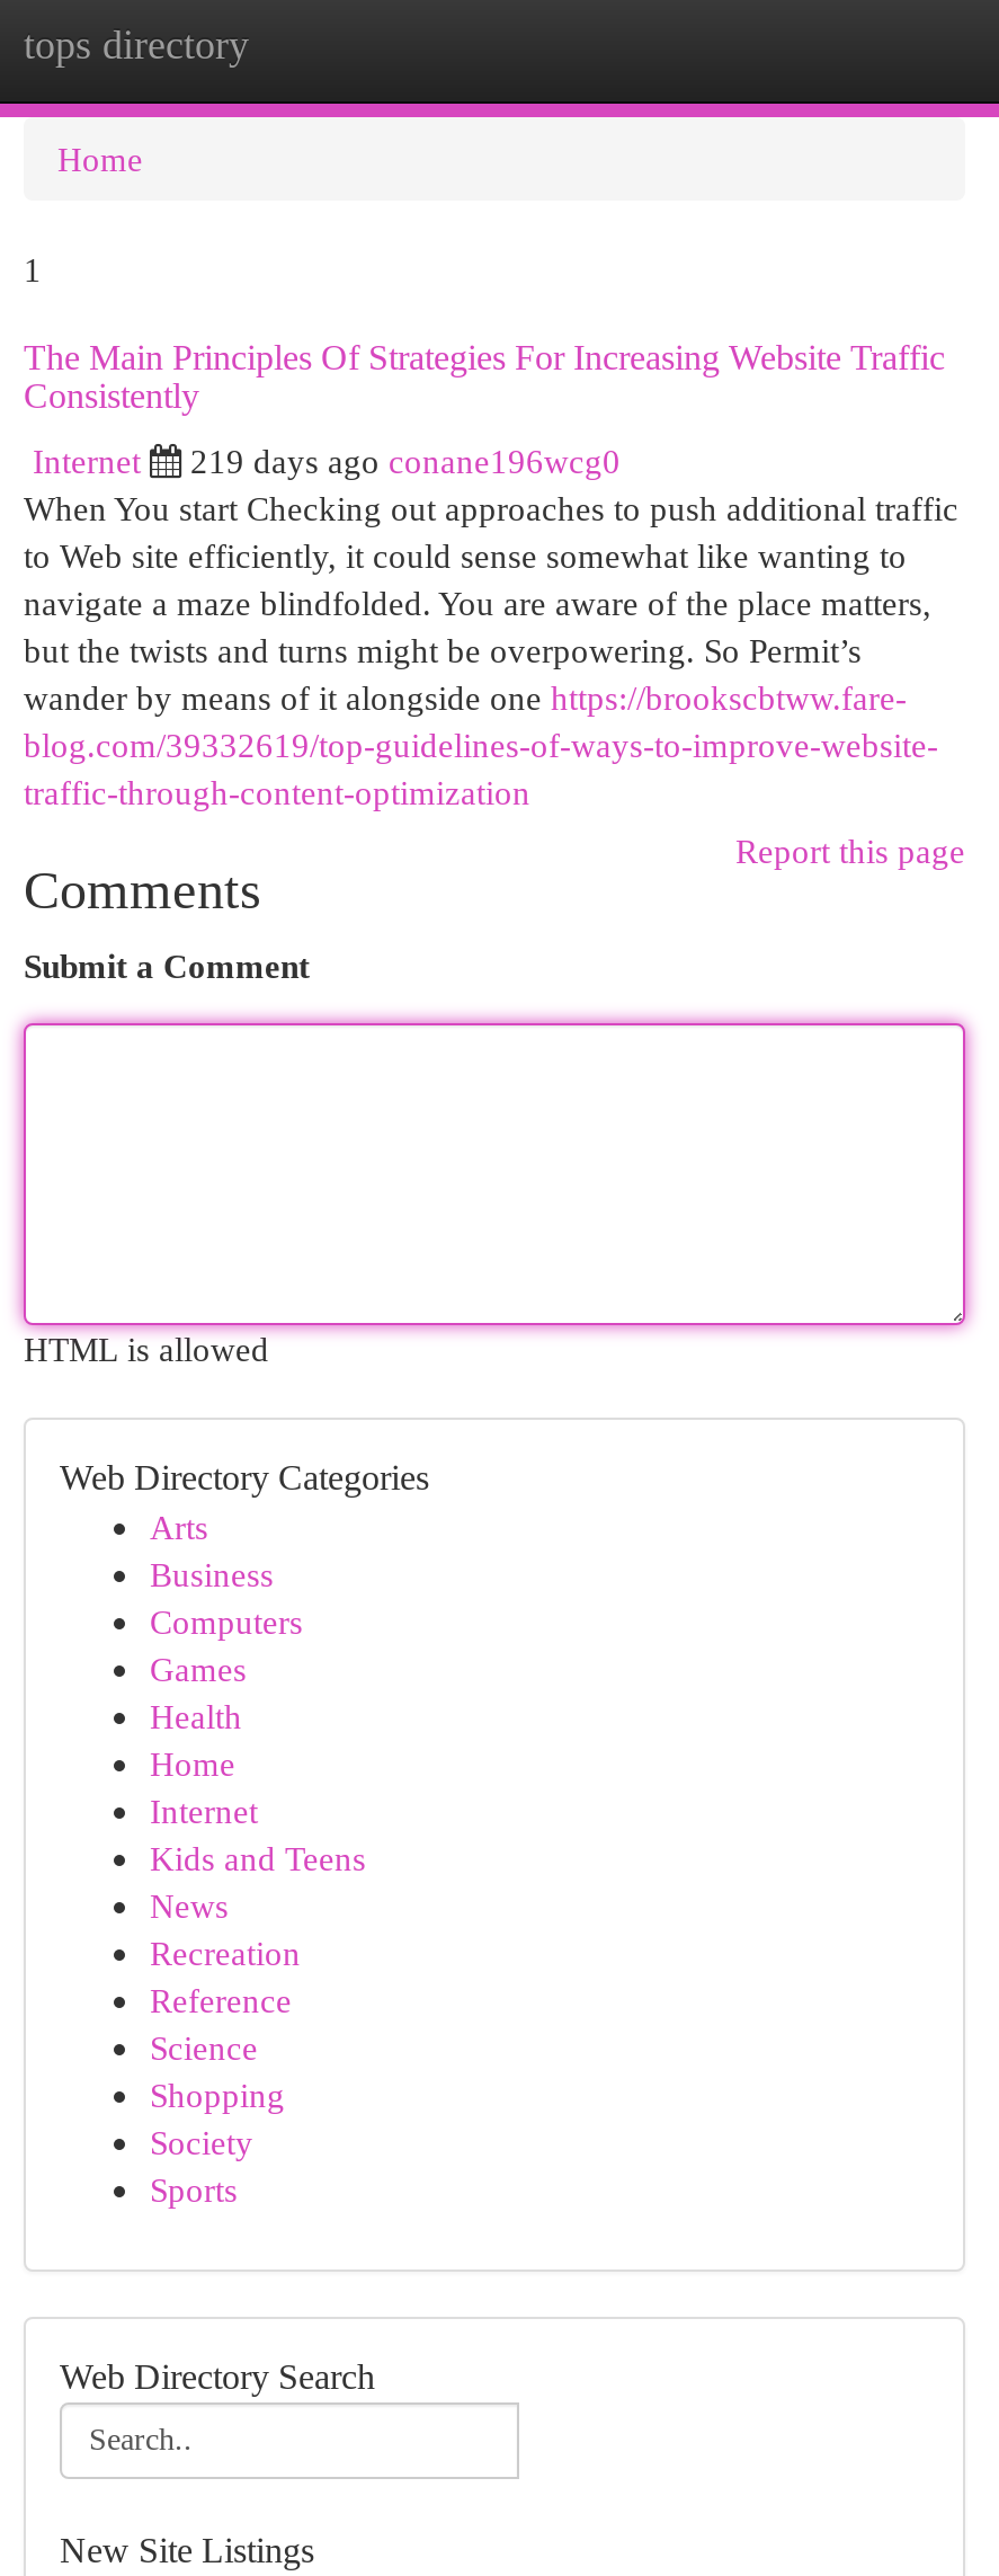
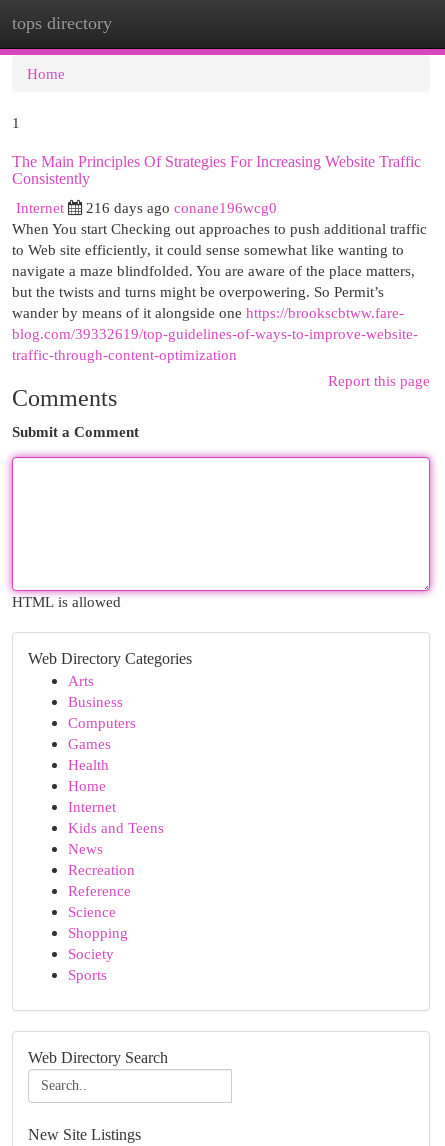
[190,442,621,480] 219 days ago conane196wcg0 -> [86,199,277,216] 216 days ago conane196wcg0

